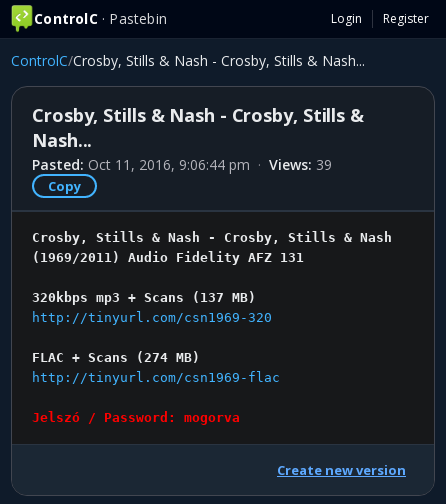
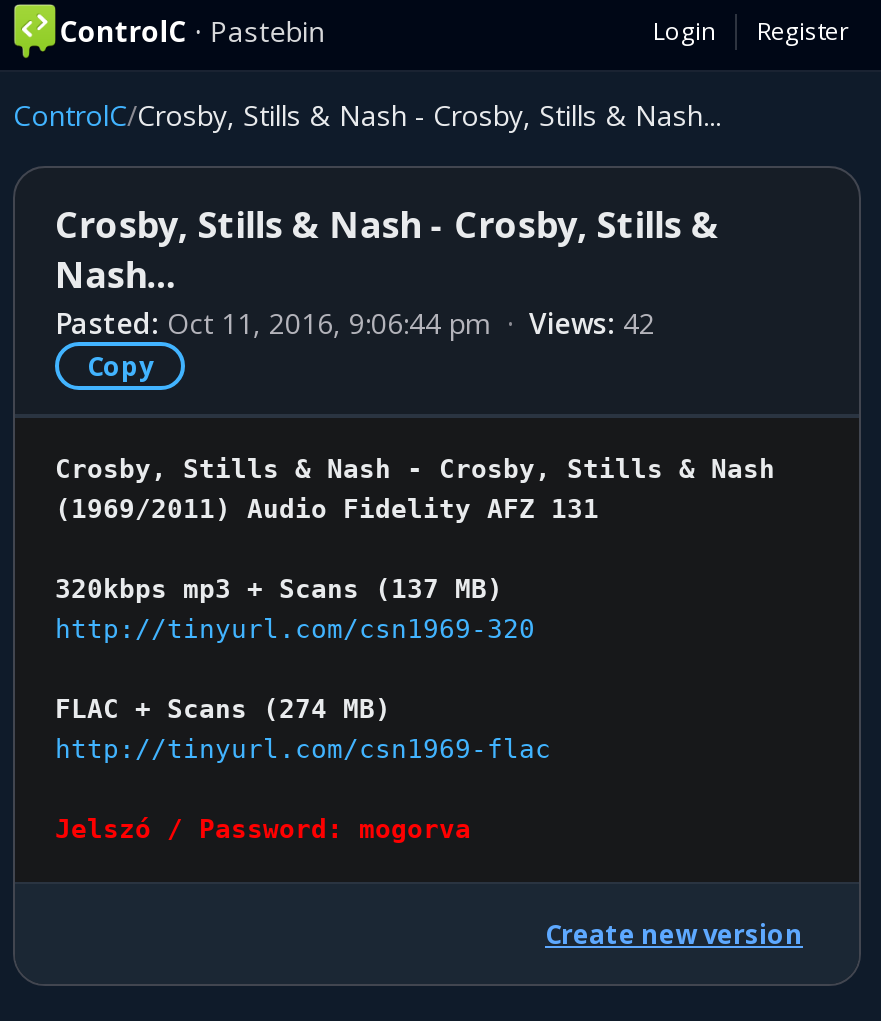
[32,155,332,174] Pasted: Oct 11, 2016, 9:06:44 pm · Views: 39 -> [55,304,655,342] Pasted: Oct 11, 2016, 9:06:44 pm · Views: 42

